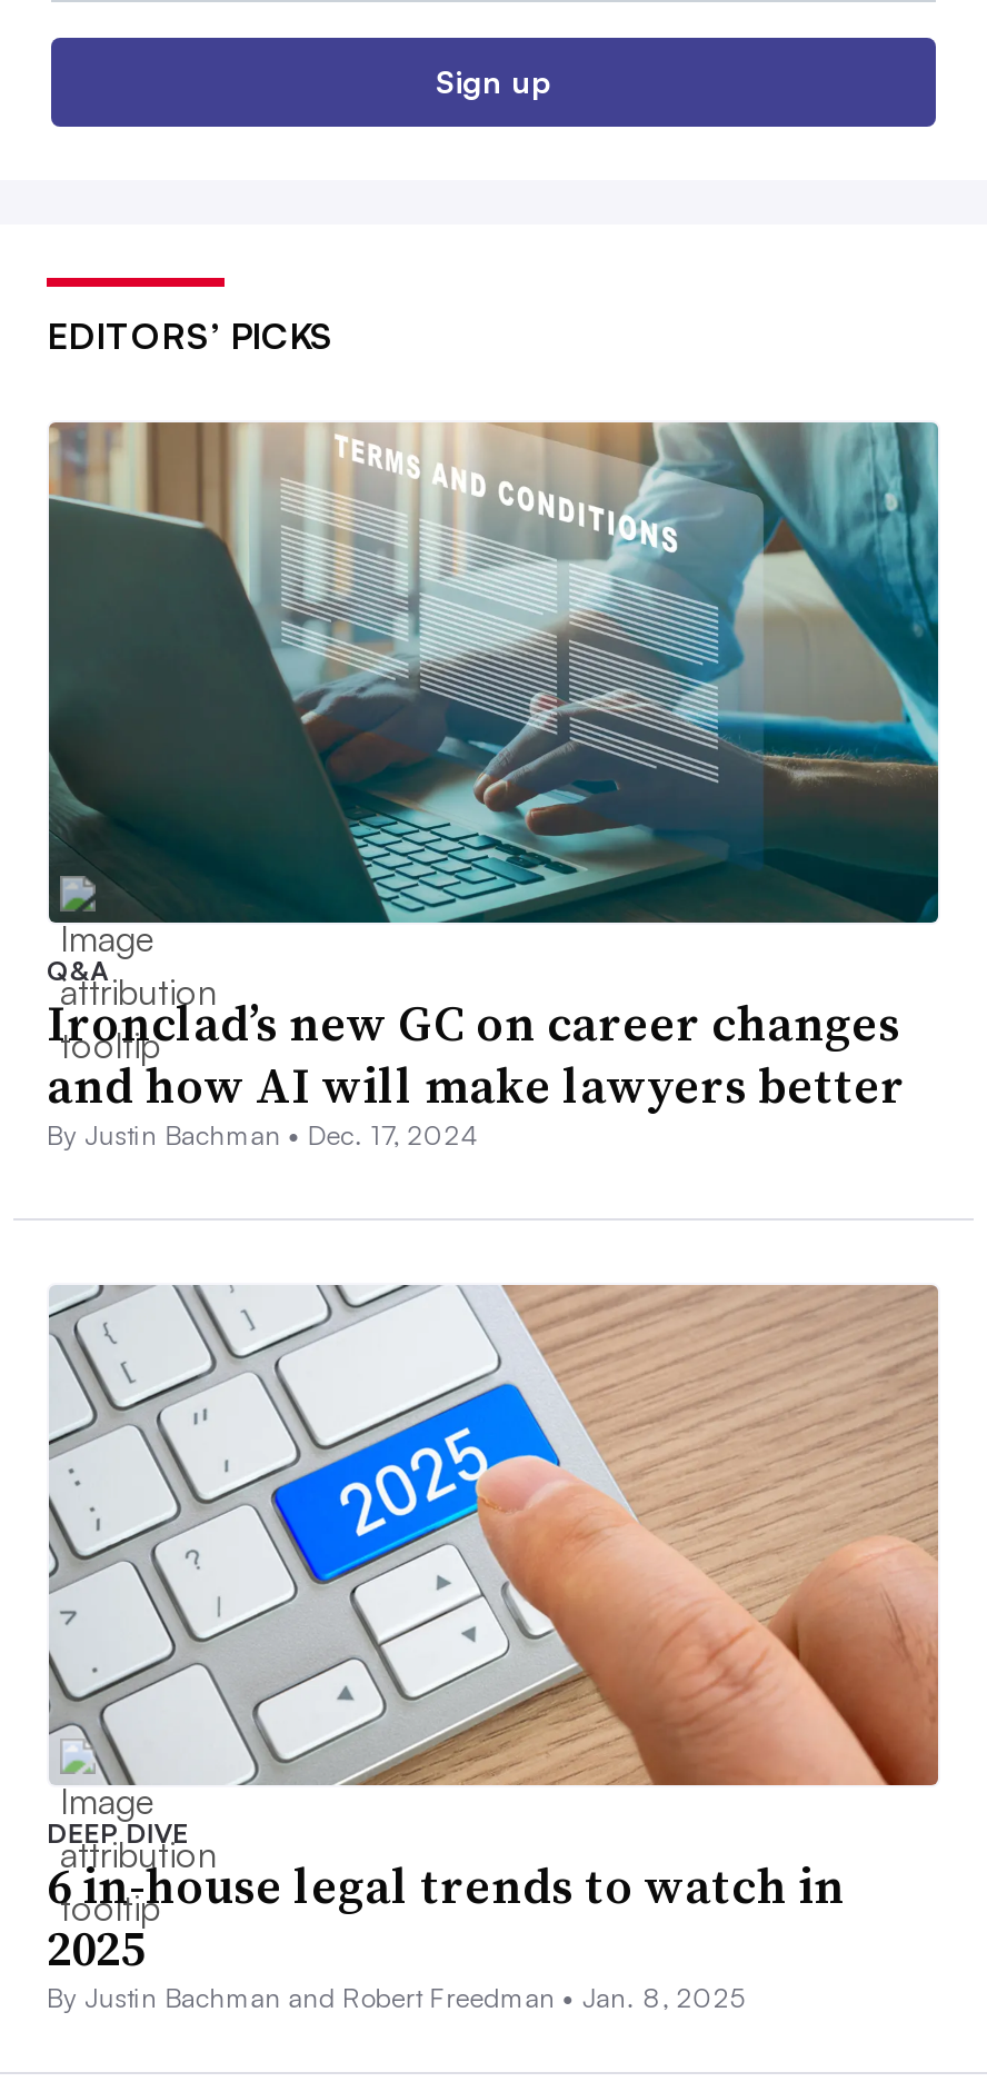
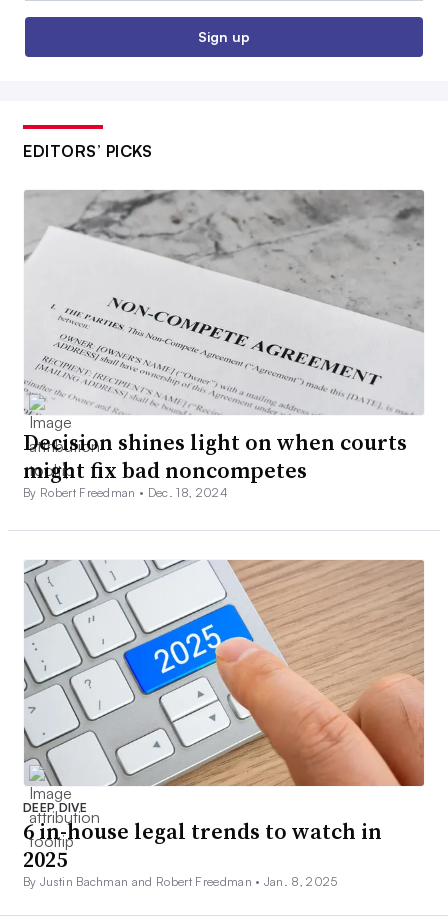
[47,422,940,1152] [image] | Q&A | Ironclad’s new GC on career changes | and how AI will make lawyers better | By Justin Bachman • Dec. 17, 2024 -> [23,190,425,500] [image] | Decision shines light on when courts | might fix bad noncompetes | By Robert Freedman • Dec. 18, 2024

